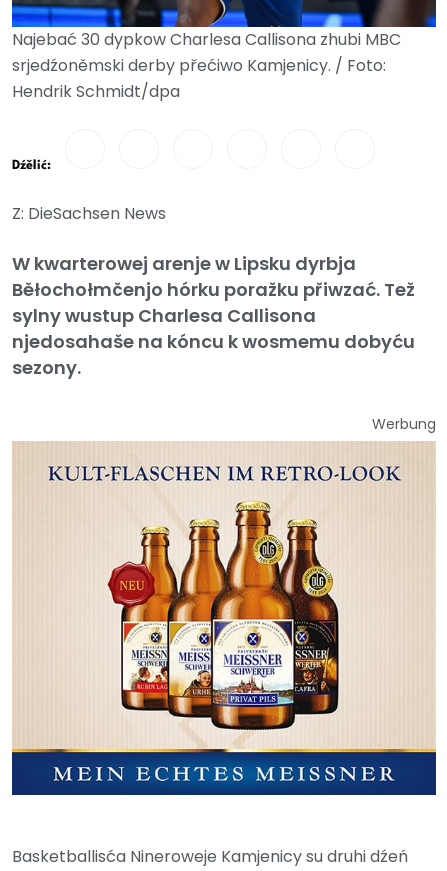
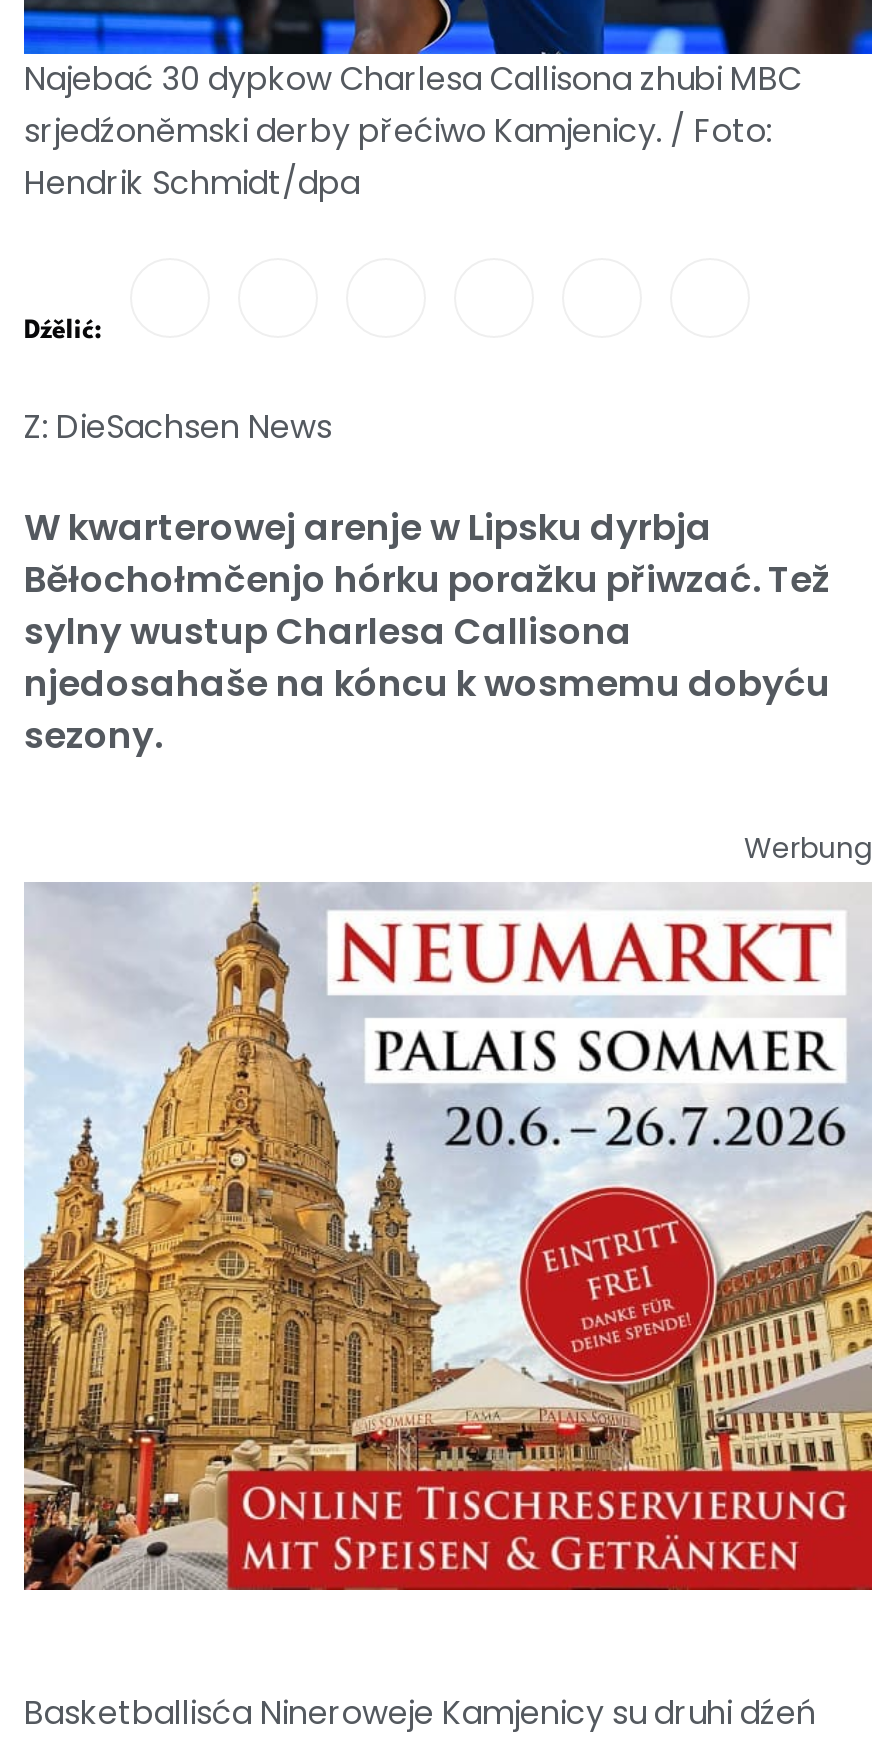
[11,441,437,796] [image] -> [22,884,874,1592] [image]

